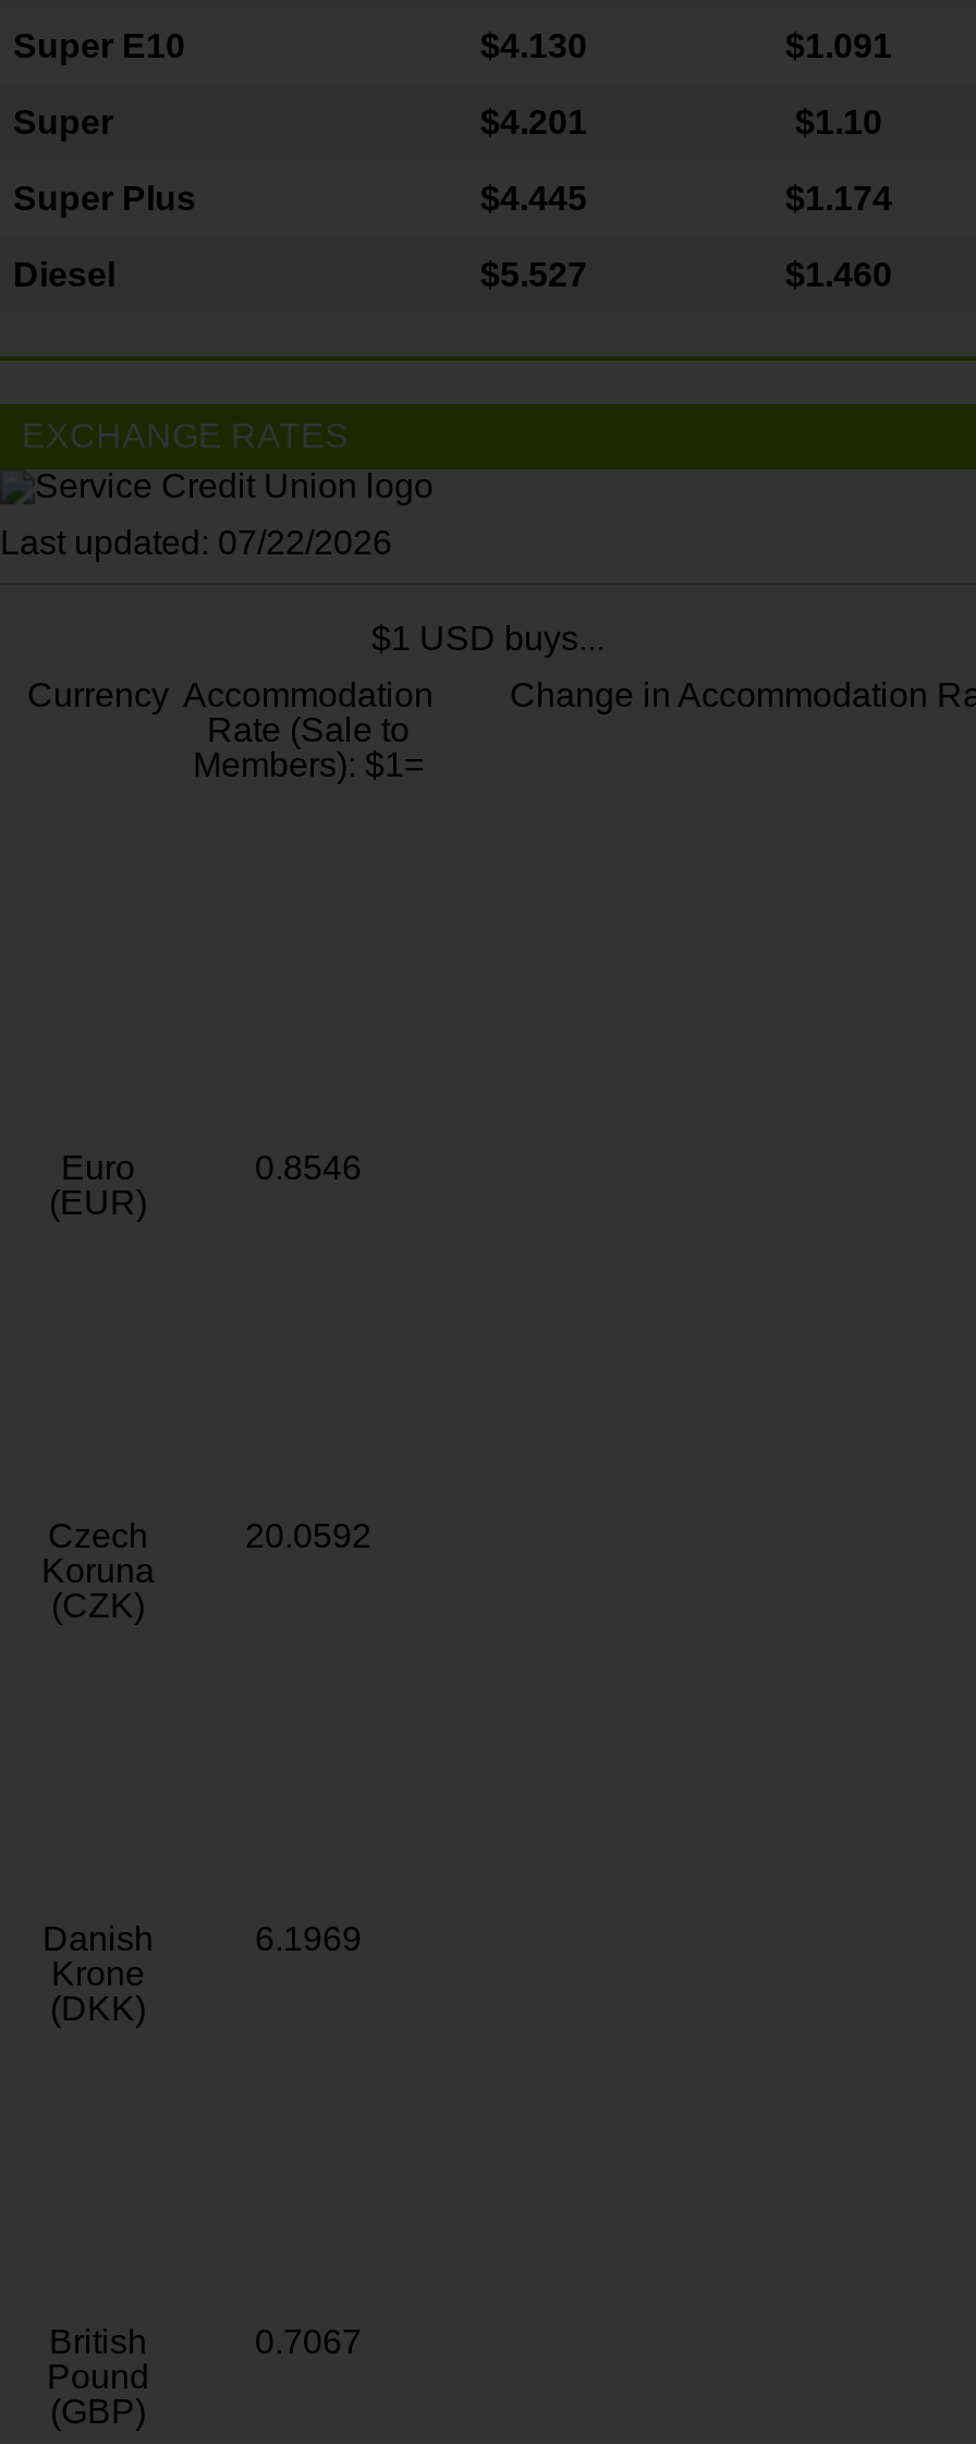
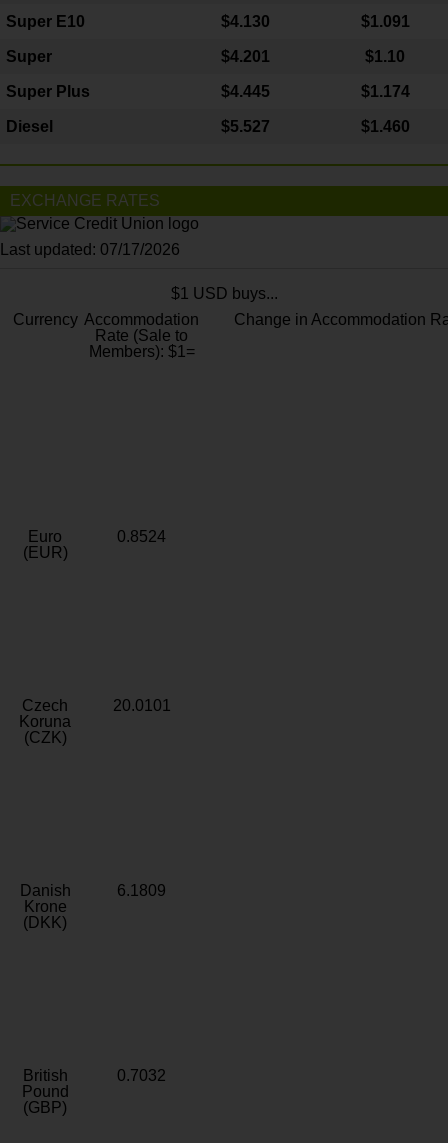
[0,524,392,561] Last updated: 07/22/2026 -> [0,241,180,258] Last updated: 07/17/2026
[255,1149,362,1186] 0.8546 -> [117,528,166,545] 0.8524
[245,1517,371,1554] 20.0592 -> [112,697,170,714] 20.0101
[255,1920,362,1957] 6.1969 -> [117,882,166,899] 6.1809
[255,2323,362,2360] 0.7067 -> [117,1067,166,1084] 0.7032

